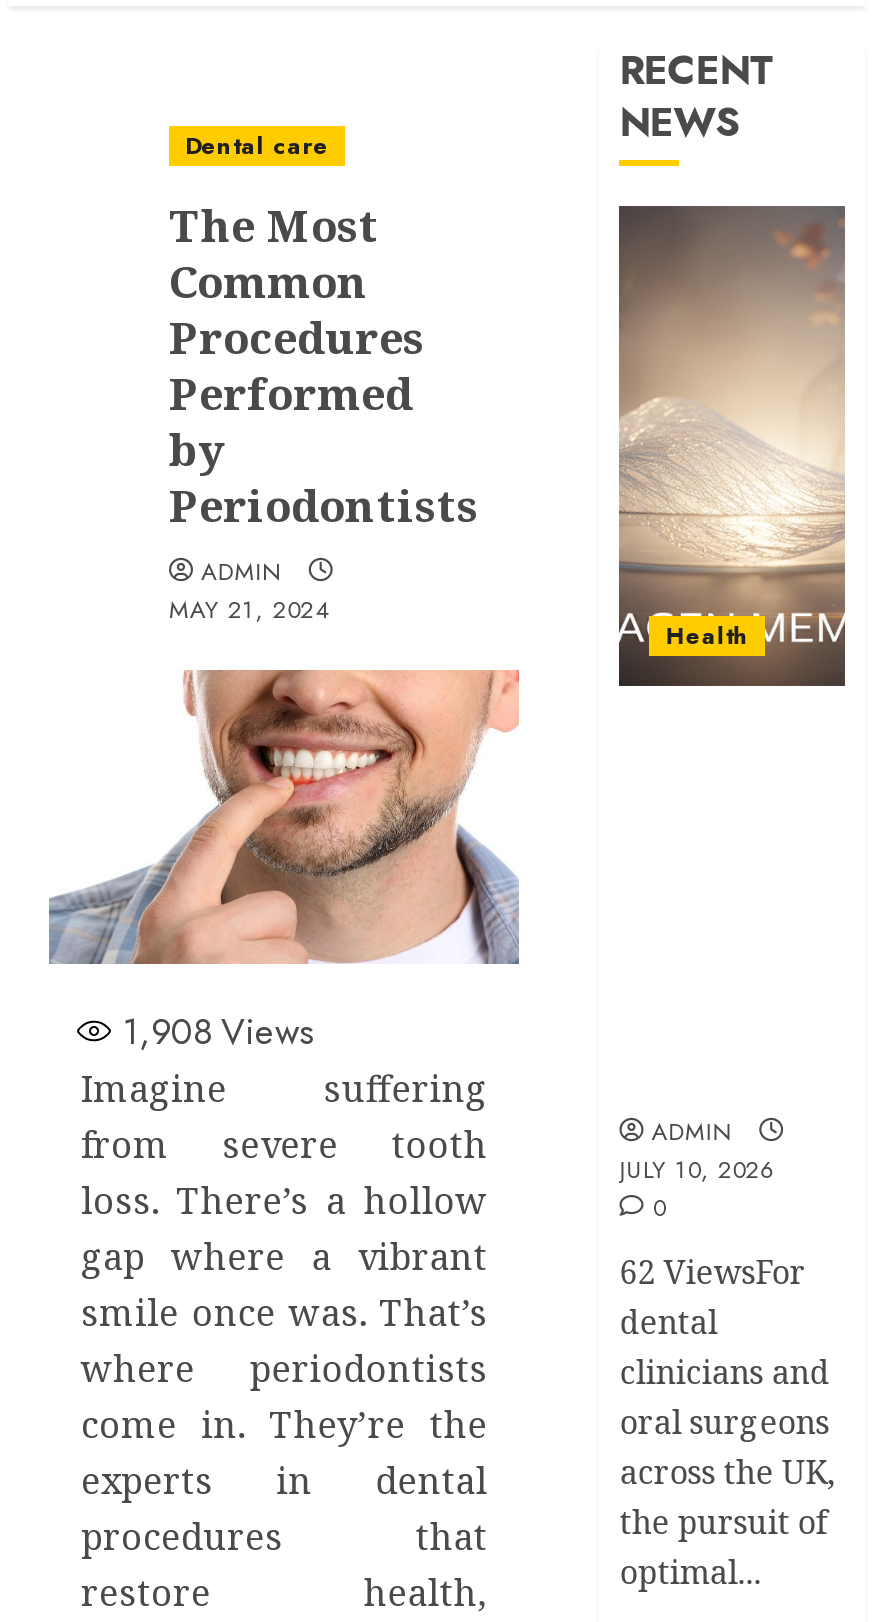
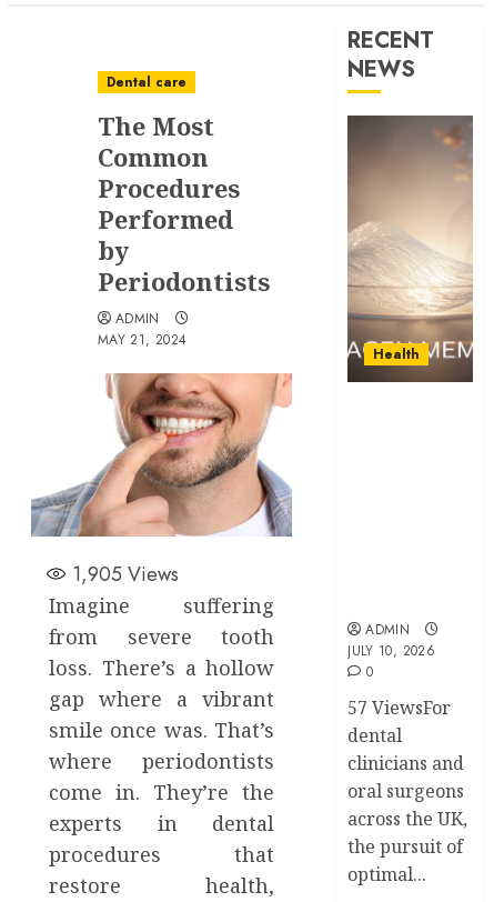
[123,1006,313,1058] 1,908 Views -> [72,560,179,589] 1,905 Views
[620,1250,806,1294] 62 ViewsFor -> [348,695,451,720] 57 ViewsFor

